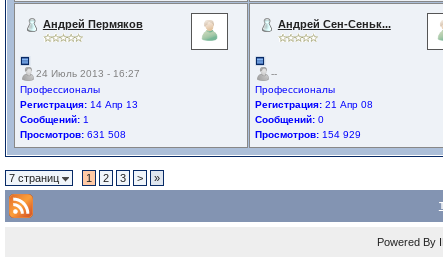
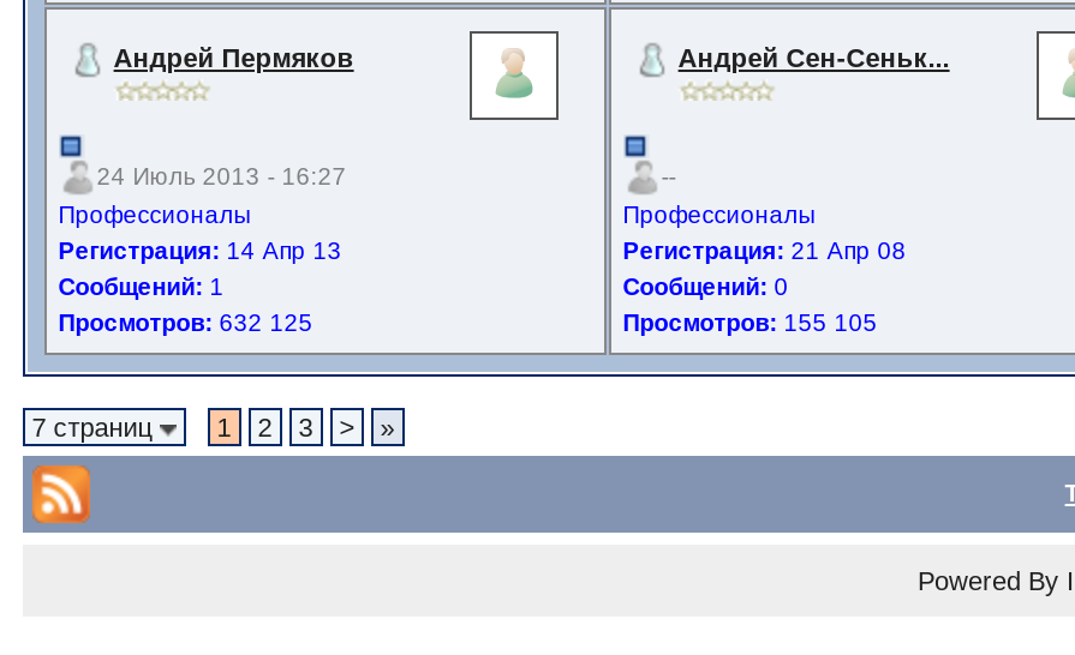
[20,129,126,140] Просмотров: 631 508 -> [58,310,313,337] Просмотров: 632 125
[255,129,361,140] Просмотров: 154 929 -> [623,310,878,337] Просмотров: 155 105

